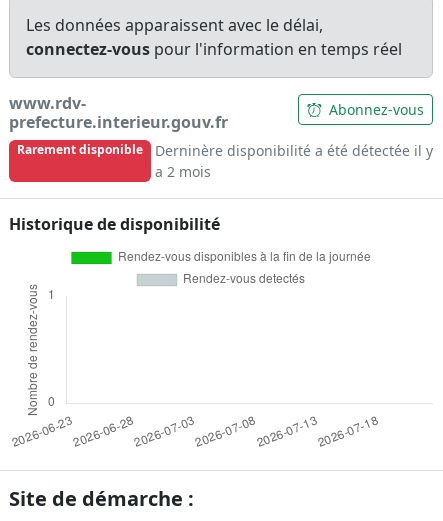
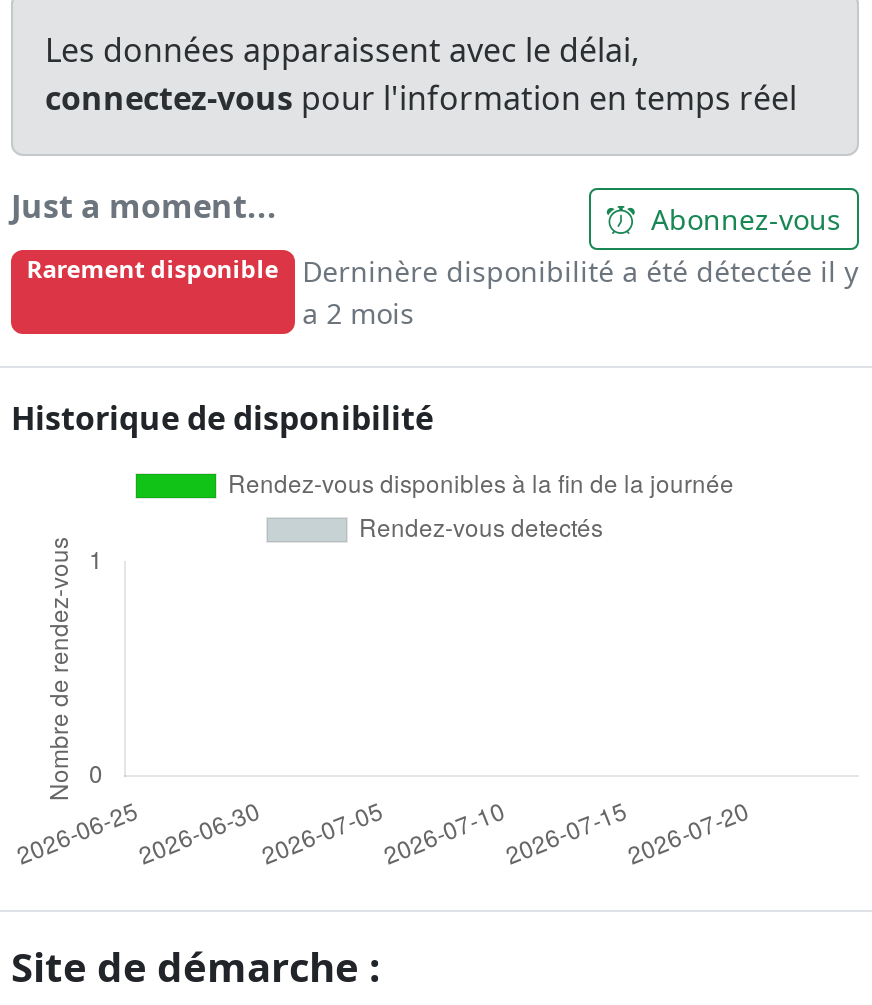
[9,92,228,133] www.rdv- | prefecture.interieur.gouv.fr -> [11,184,277,228] Just a moment...

